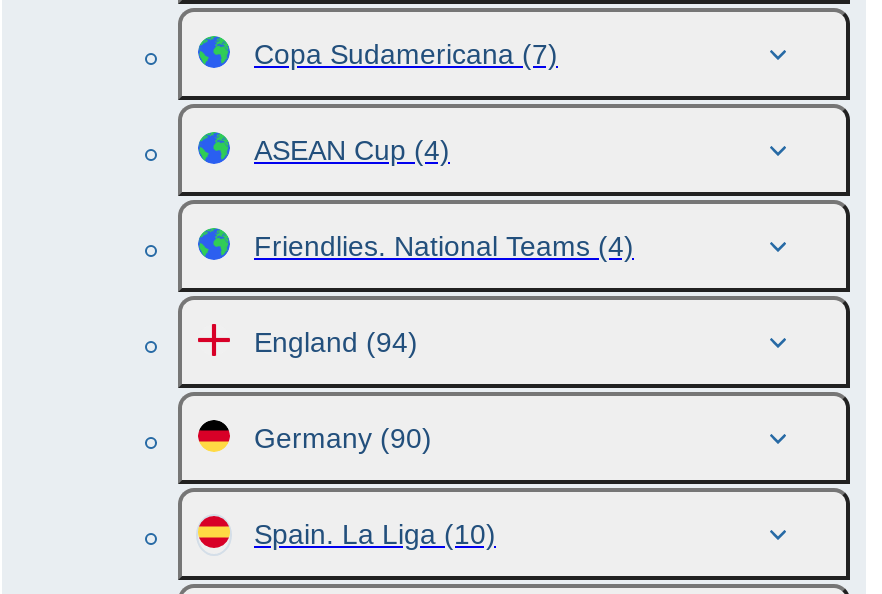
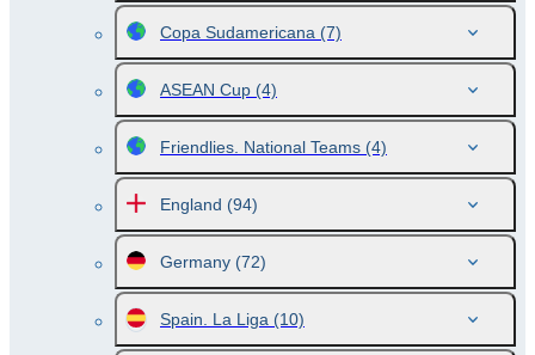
[254,422,432,454] Germany (90) -> [160,252,266,271] Germany (72)

